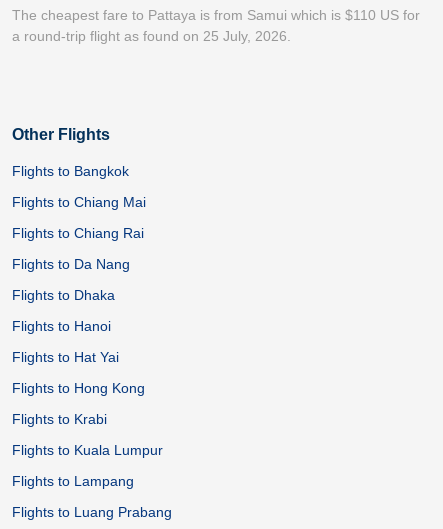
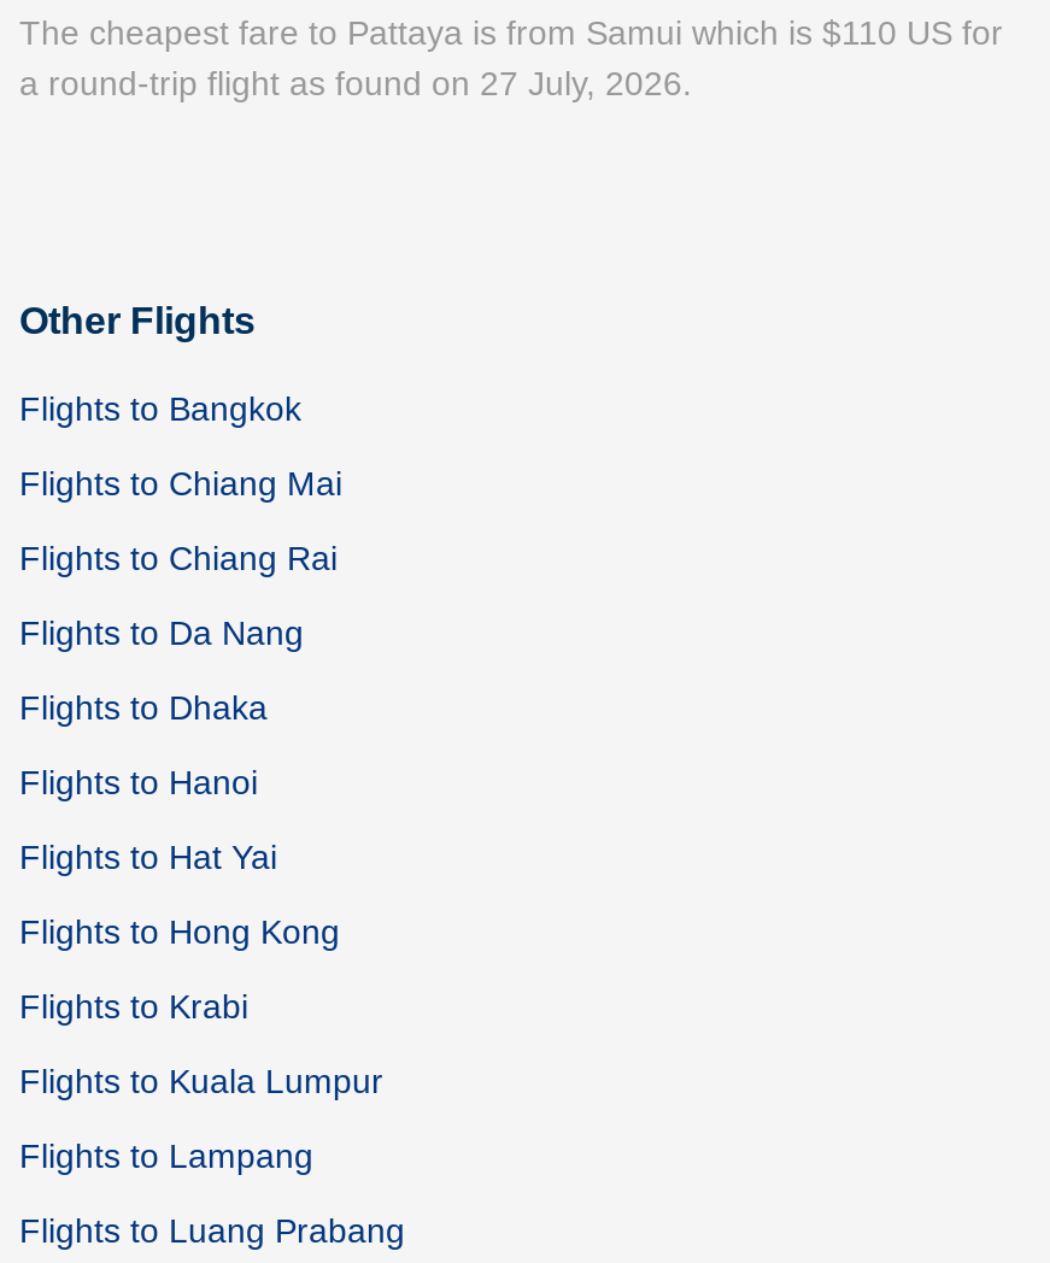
[12,28,291,44] a round-trip flight as found on 25 July, 2026. -> [19,64,692,102] a round-trip flight as found on 27 July, 2026.

